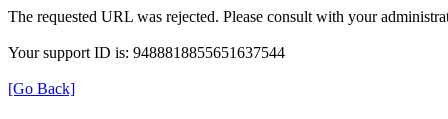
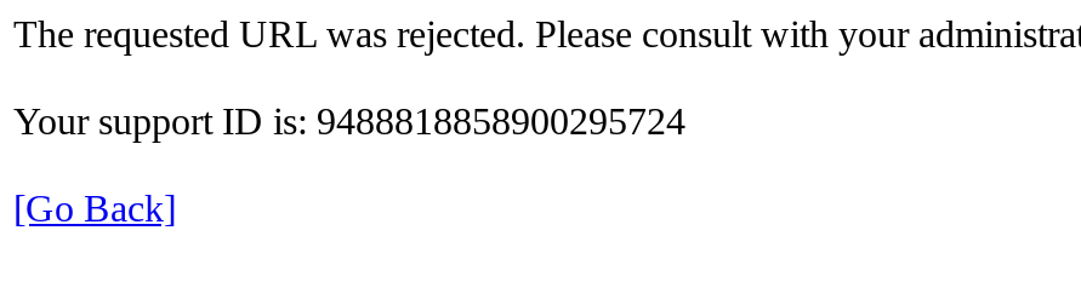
[8,44,285,61] Your support ID is: 9488818855651637544 -> [13,100,685,142] Your support ID is: 9488818858900295724

